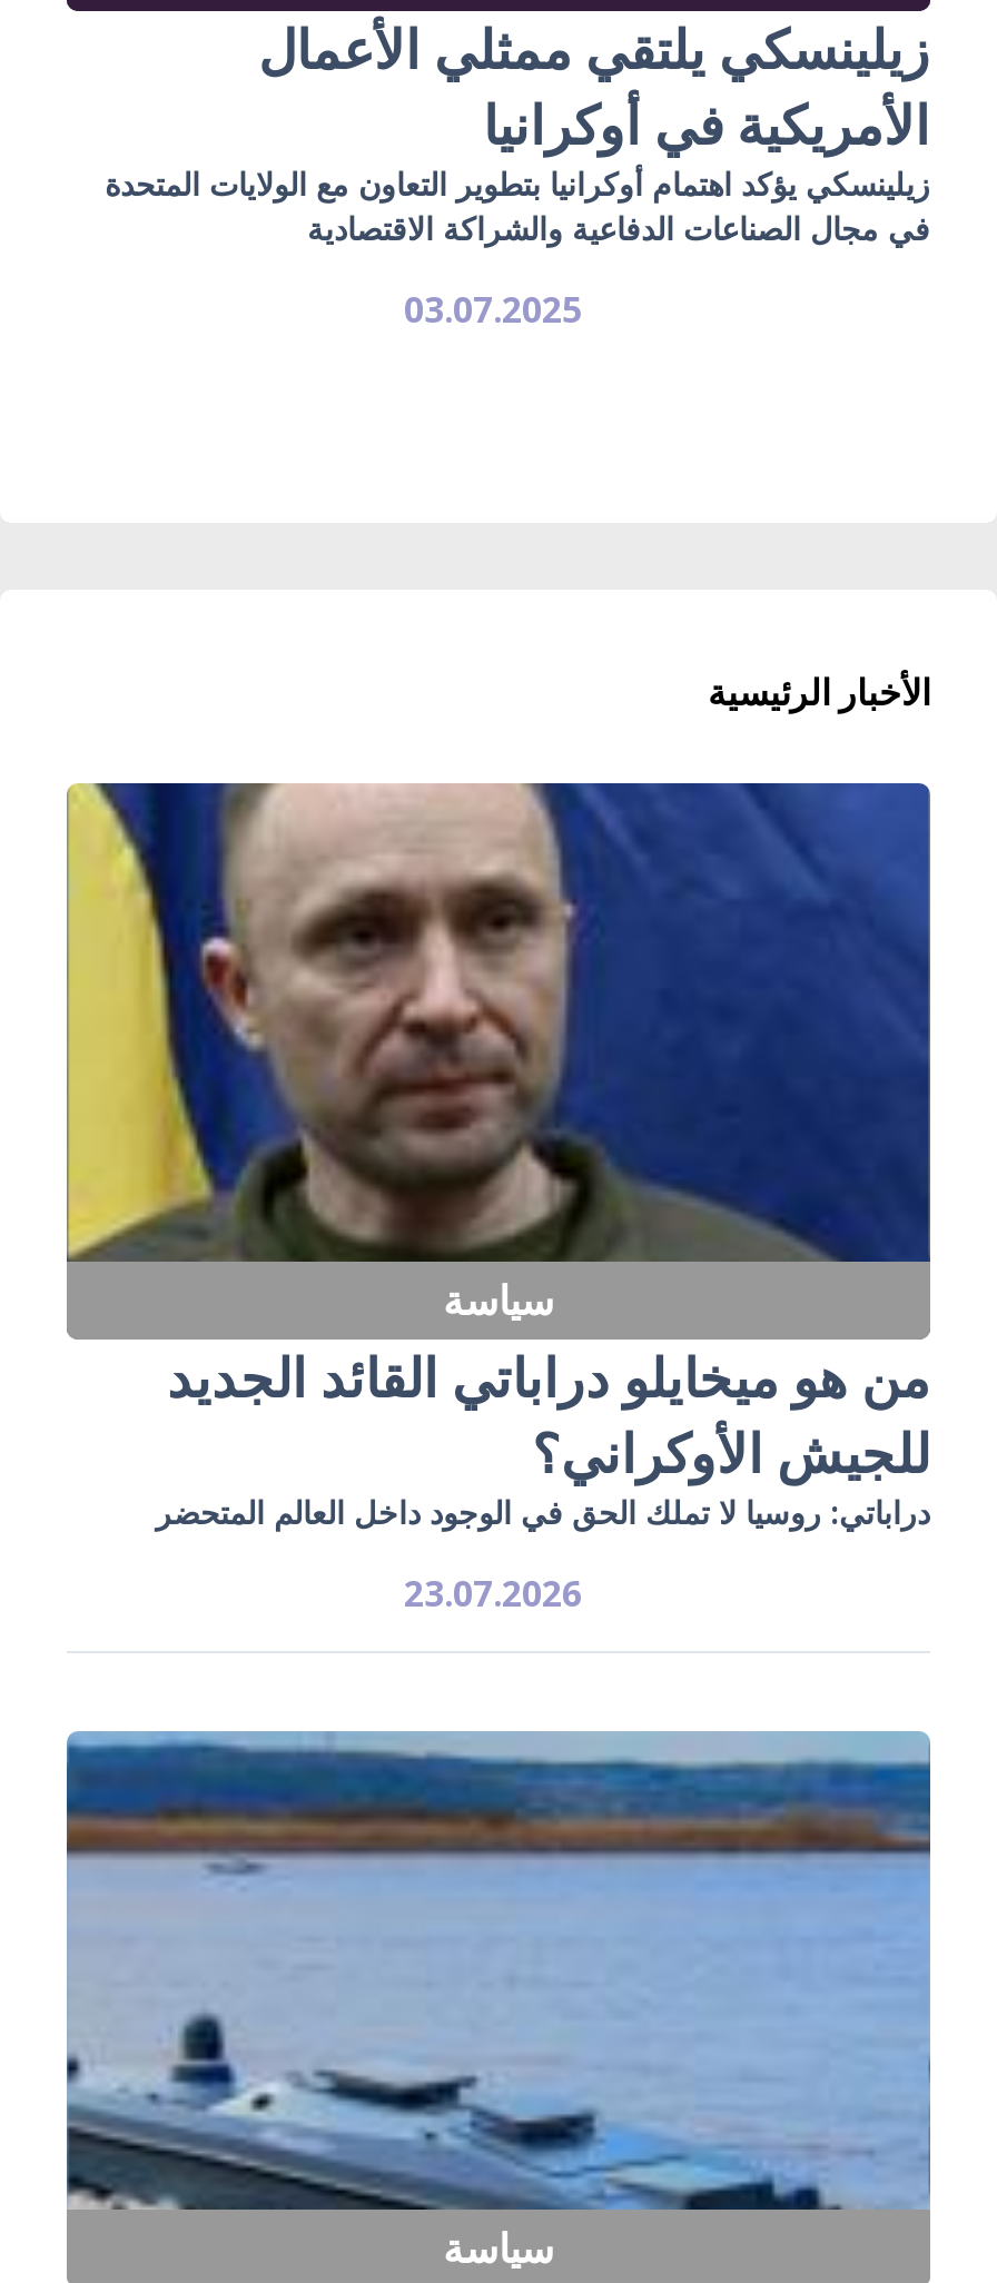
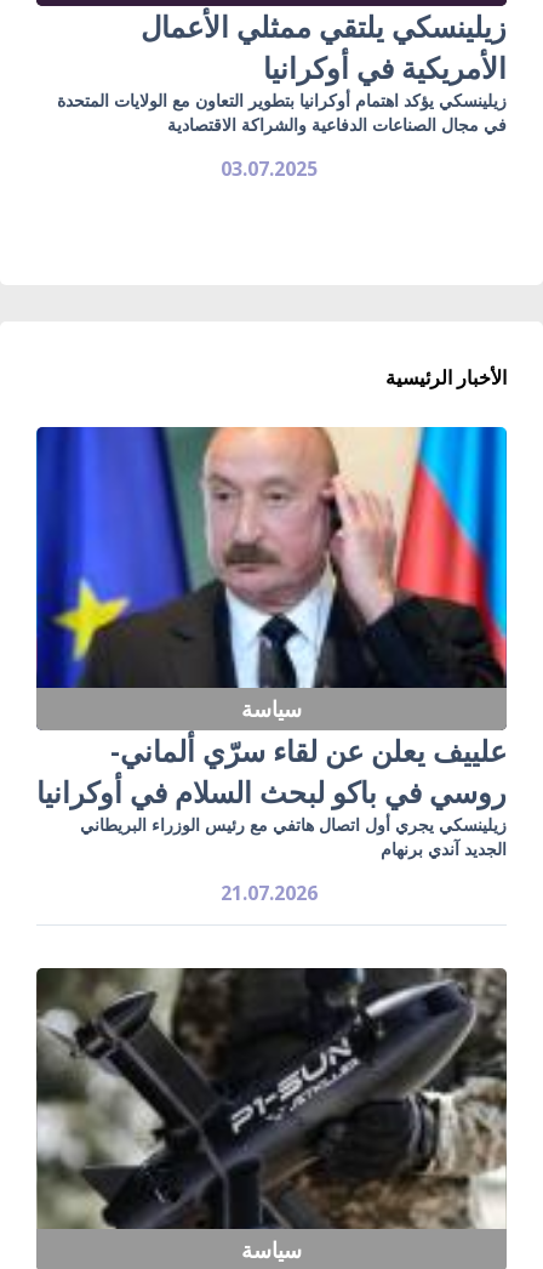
[65,781,932,1532] [image] | من هو ميخايلو دراباتي القائد الجديد | للجيش الأوكراني؟ | دراباتي: روسيا لا تملك الحق في الوجود داخل العالم المتحضر -> [35,426,508,860] [image] | علييف يعلن عن لقاء سرّي ألماني- | روسي في باكو لبحث السلام في أوكرانيا | زيلينسكي يجري أول اتصال هاتفي مع رئيس الوزراء البريطاني | الجديد آندي برنهام
[404,1568,582,1617] 23.07.2026 -> [220,879,317,906] 21.07.2026
[65,1731,932,2212] [image] -> [36,967,508,1230] [image]

